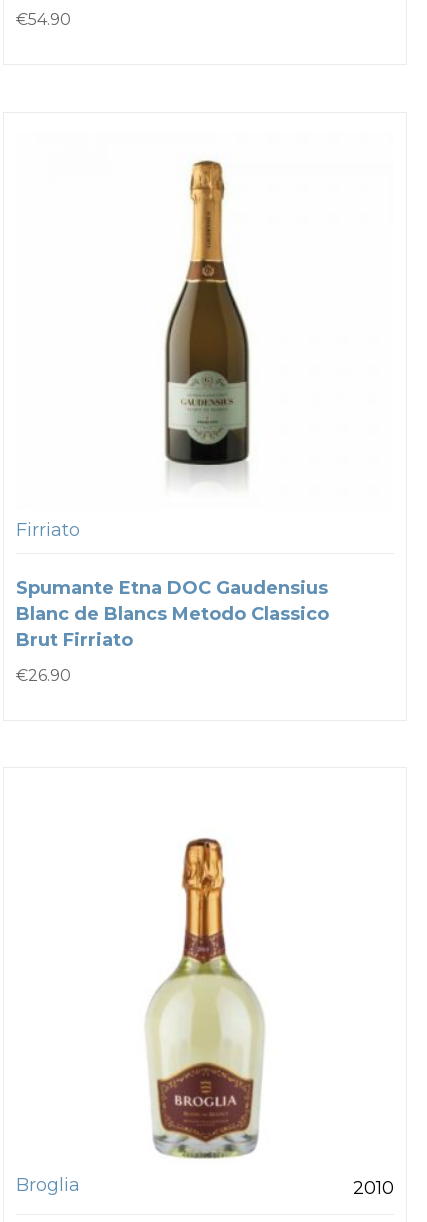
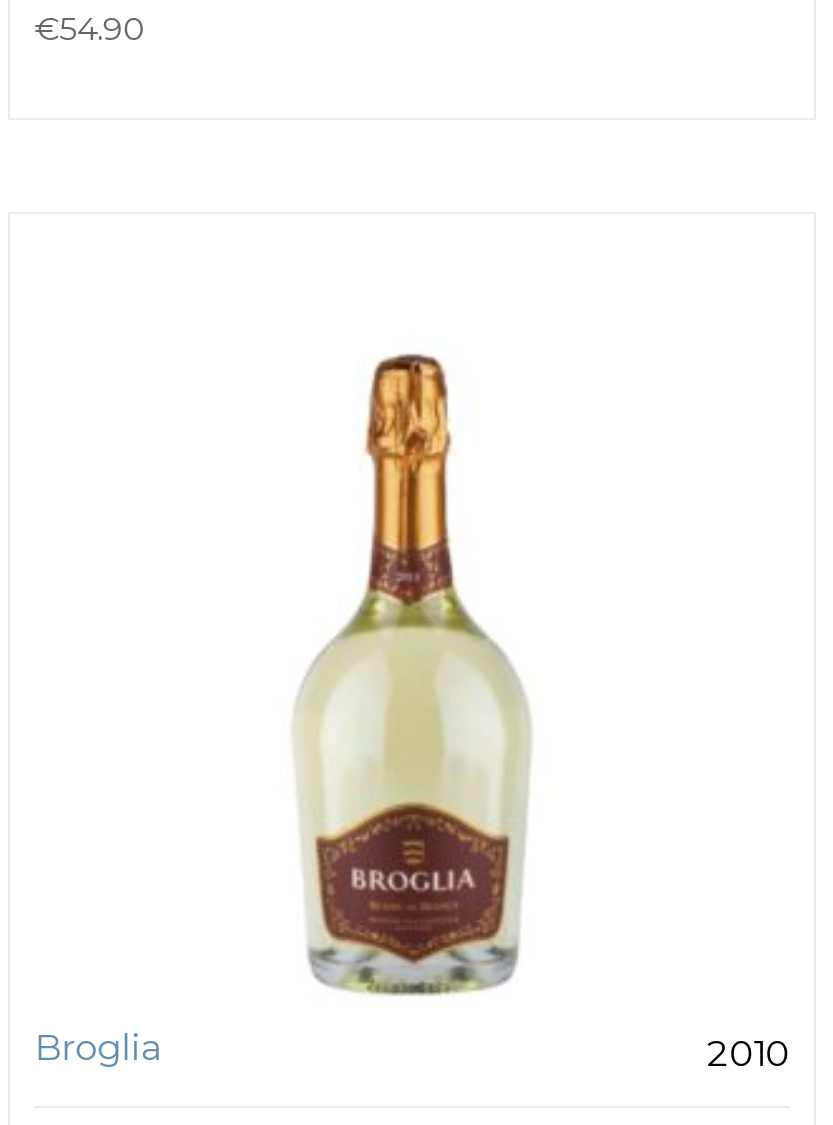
[16,159,329,685] [image] | Firriato | Spumante Etna DOC Gaudensius | Blanc de Blancs Metodo Classico | Brut Firriato | €26.90 -> none

